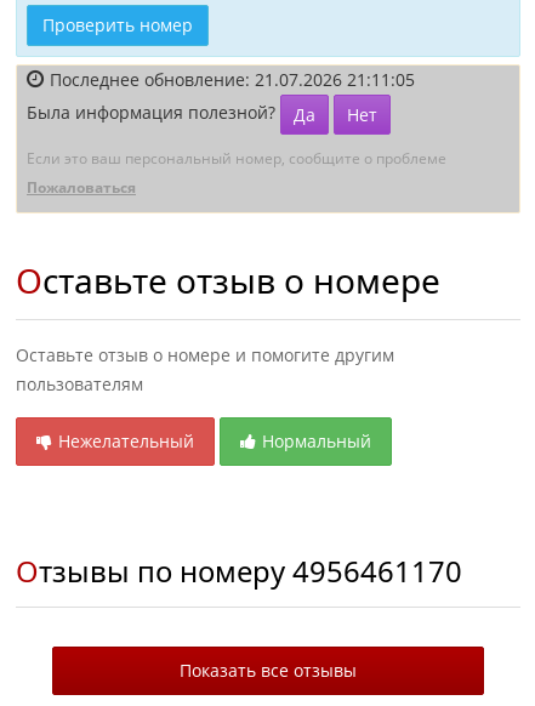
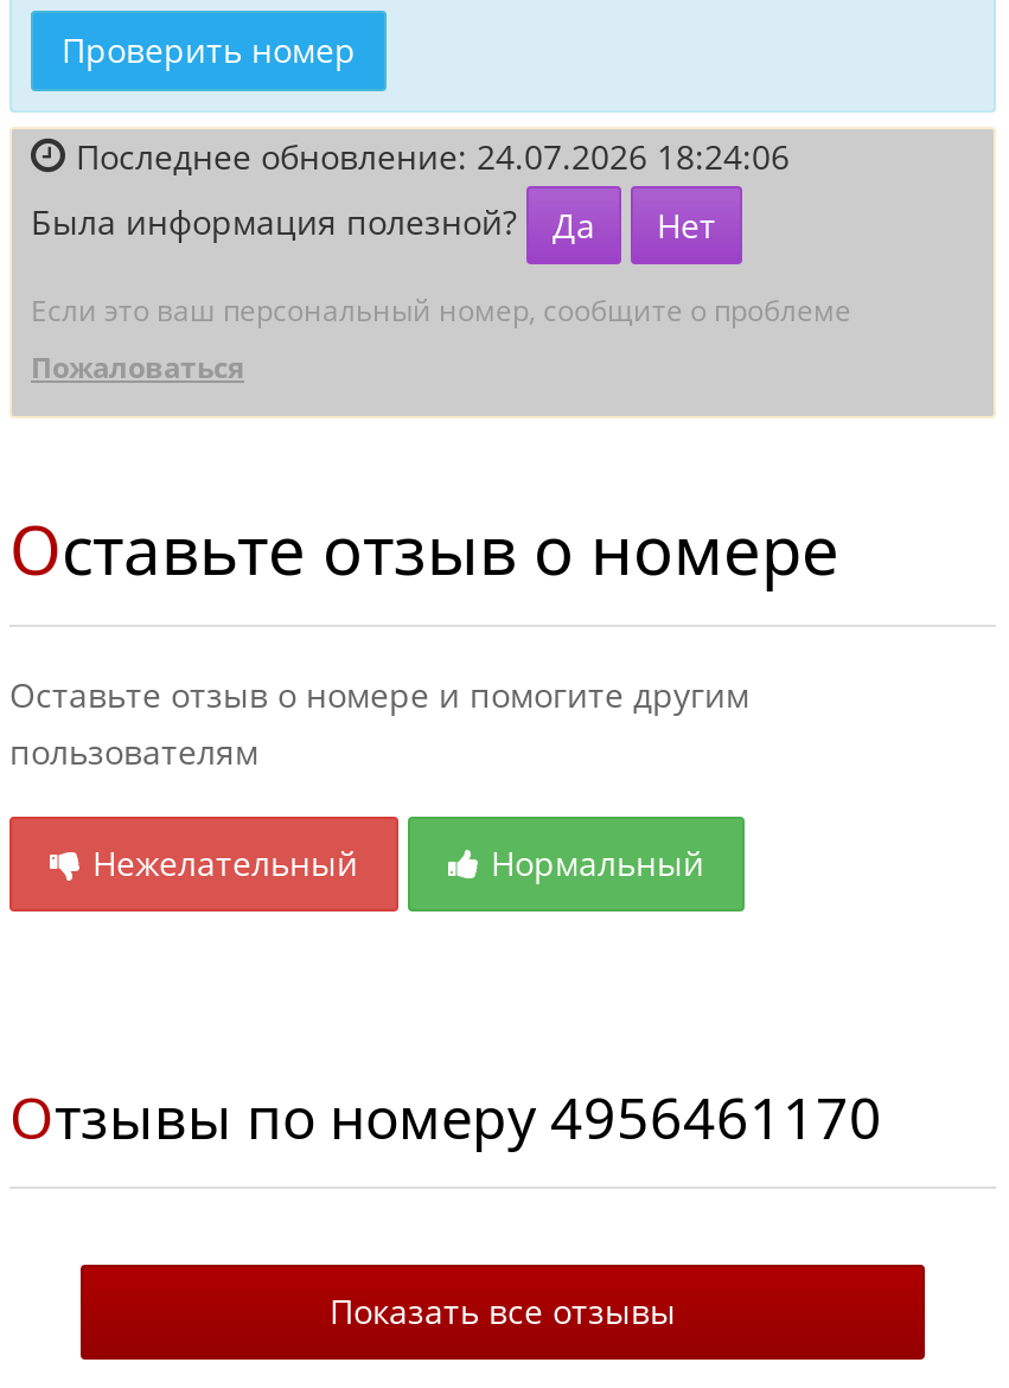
[50,68,415,91] Последнее обновление: 21.07.2026 21:11:05 -> [76,134,790,179] Последнее обновление: 24.07.2026 18:24:06

